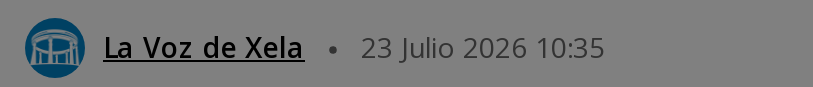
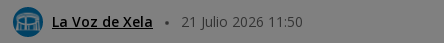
[103,27,605,65] La Voz de Xela 23 Julio 2026 10:35 -> [52,12,303,31] La Voz de Xela 21 Julio 2026 11:50

